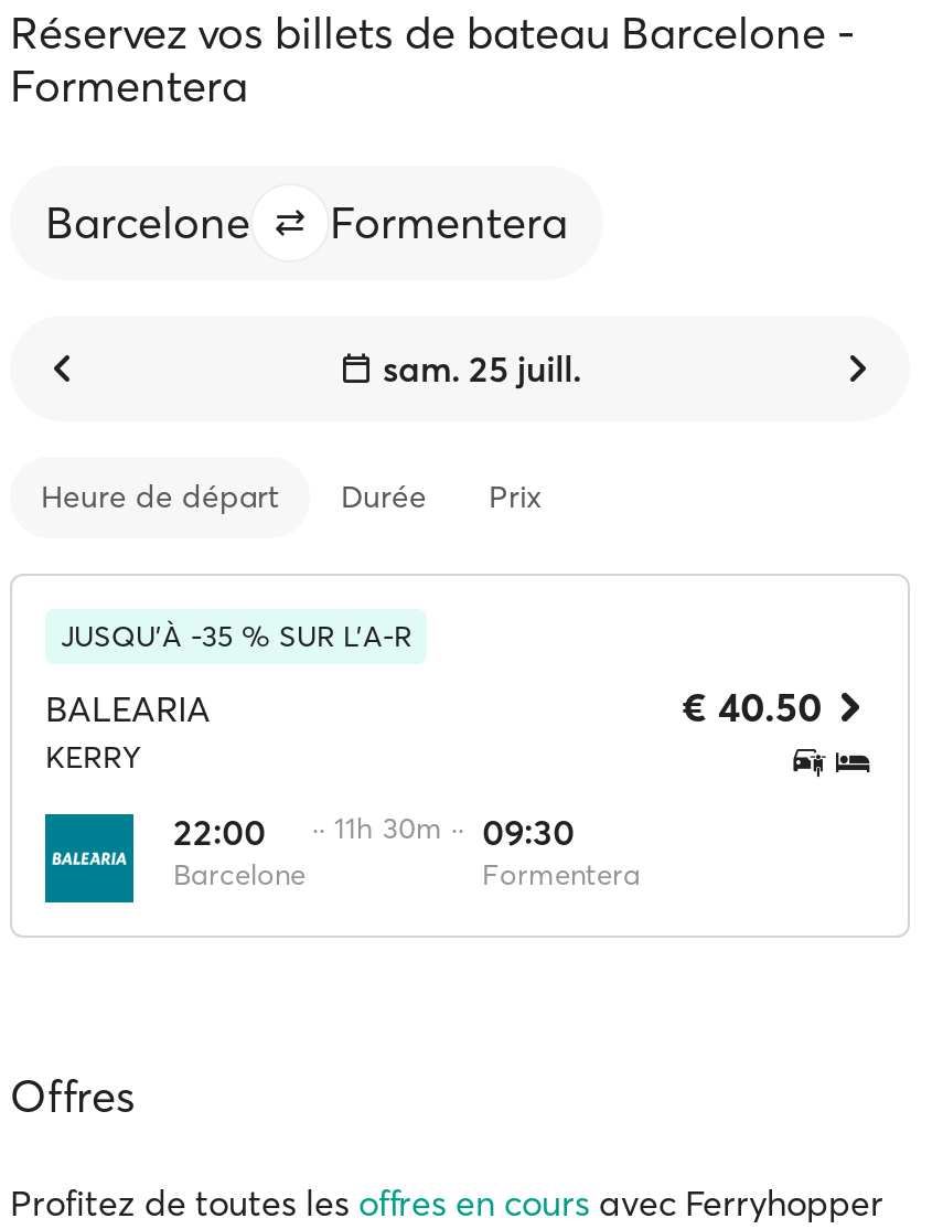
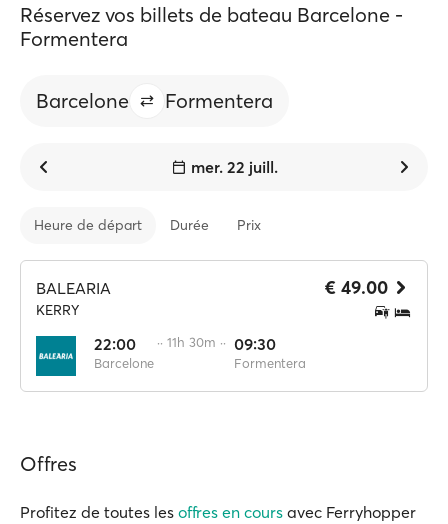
[383,346,581,391] sam. 25 juill. -> [190,157,277,177] mer. 22 juill.
[61,618,411,653] JUSQU'À -35 % SUR L'A-R -> none
[683,682,822,733] € 40.50 -> [325,276,388,299] € 49.00

